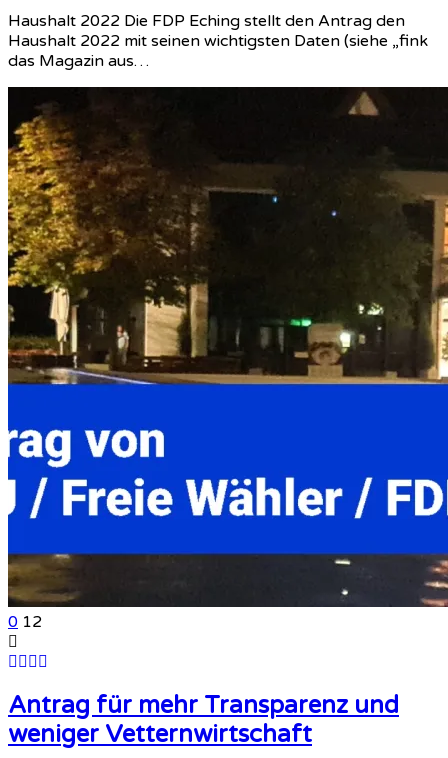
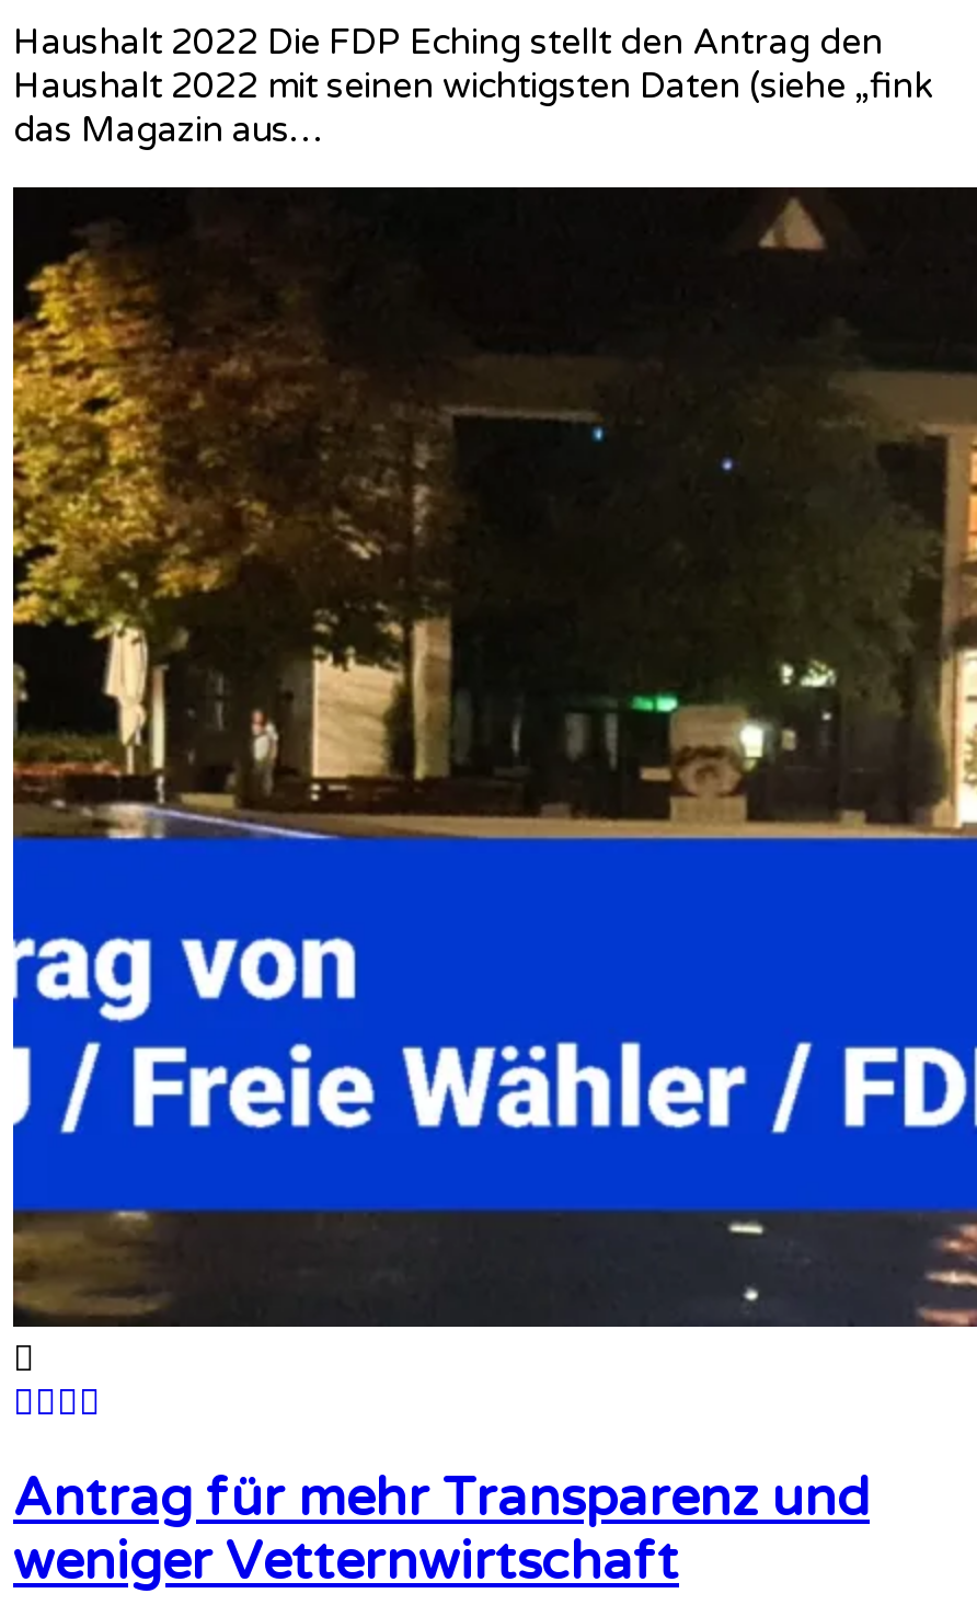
[8,612,42,632] 0 12 -> none

